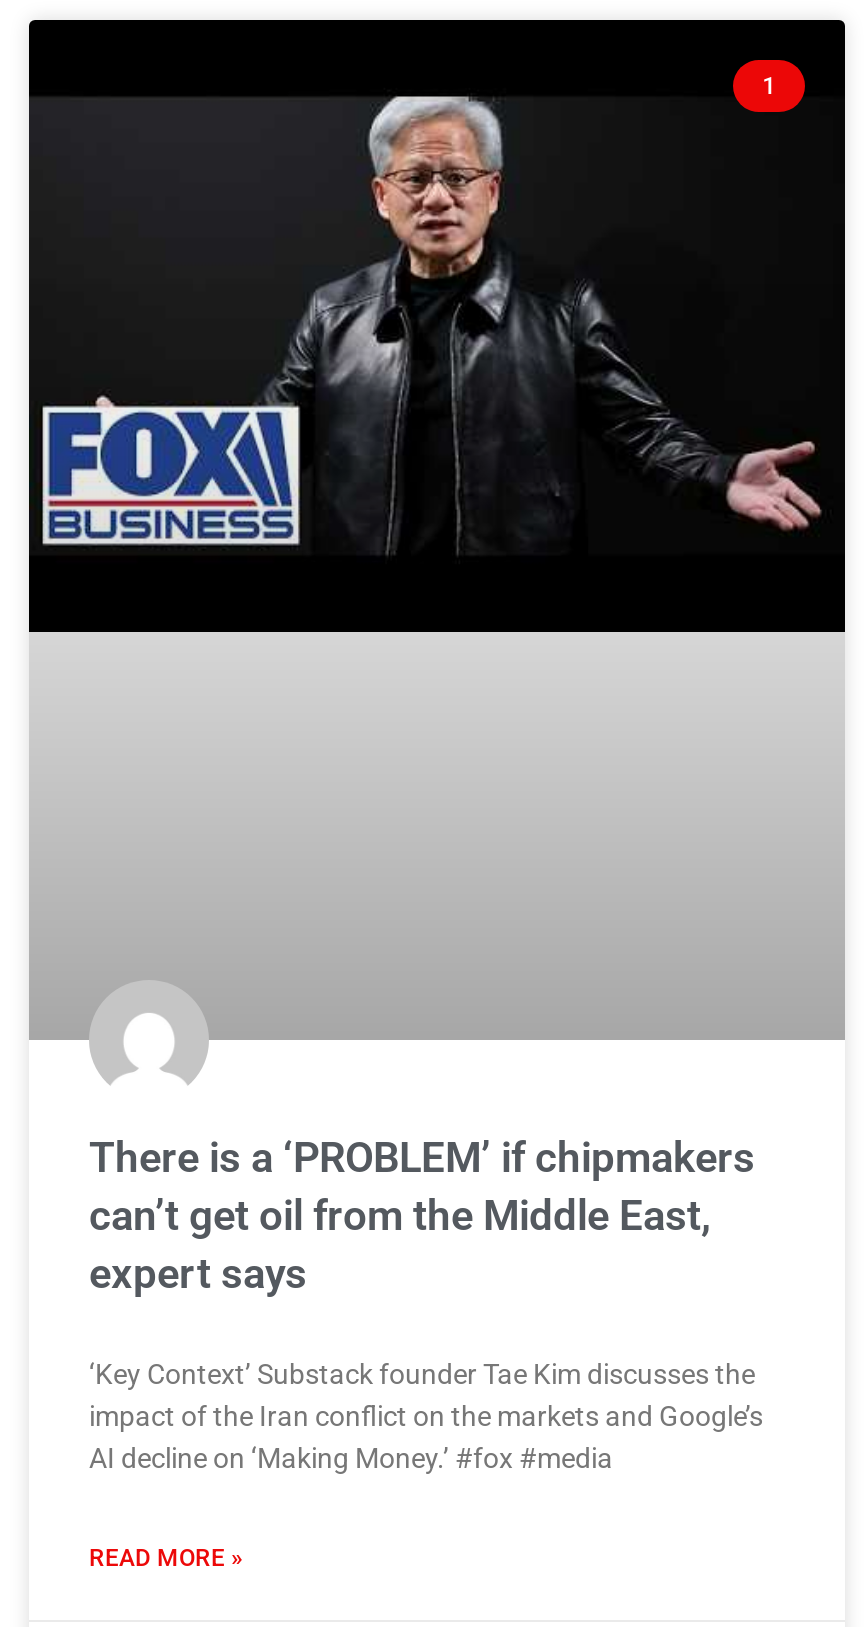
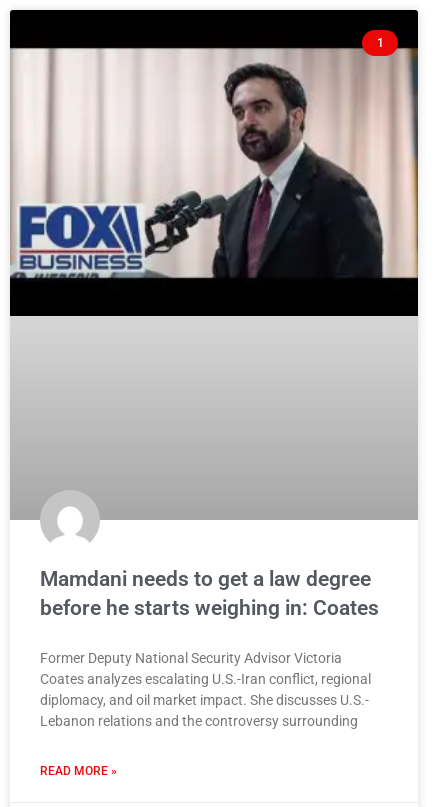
[29,96,847,556] [image] -> [10,47,419,279] [image]
[89,1135,755,1299] There is a ‘PROBLEM’ if chipmakers | can’t get oil from the Middle East, | expert says -> [40,567,379,620] Mamdani needs to get a law degree | before he starts weighing in: Coates
[89,1359,763,1475] ‘Key Context’ Substack founder Tae Kim discusses the | impact of the Iran conflict on the markets and Google’s | AI decline on ‘Making Money.’ #fox #media -> [40,650,371,729] Former Deputy National Security Advisor Victoria | Coates analyzes escalating U.S.-Iran conflict, regional | diplomacy, and oil market impact. She discusses U.S.- | Lebanon relations and the controversy surrounding

